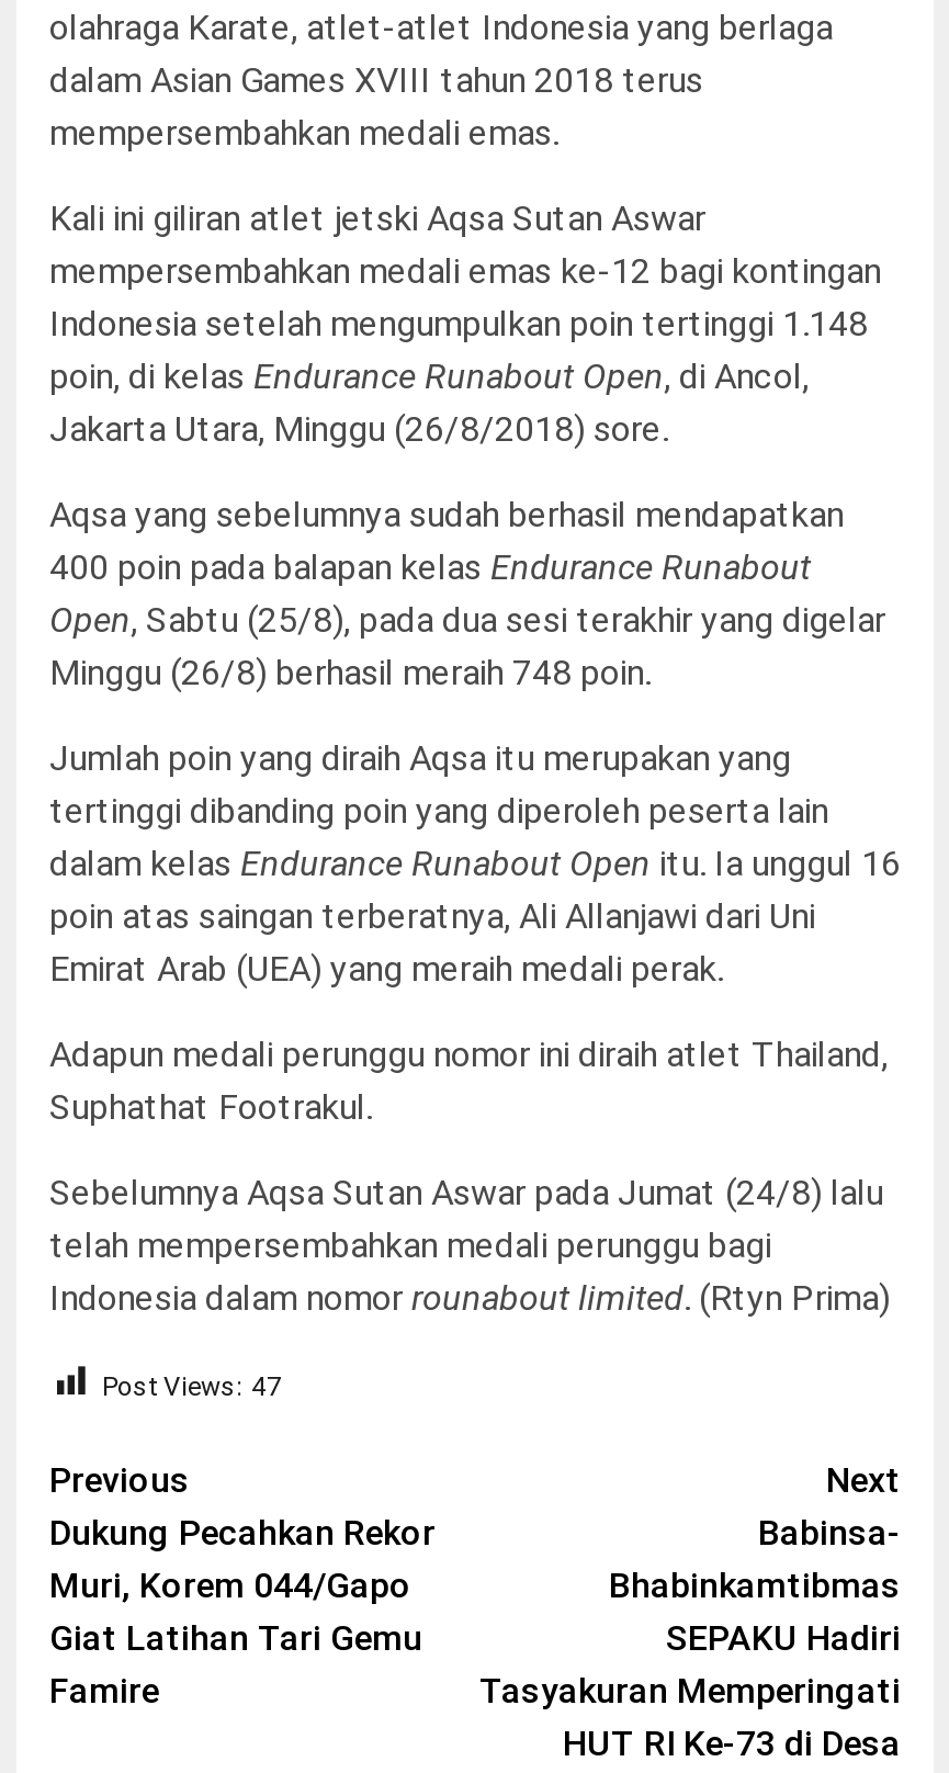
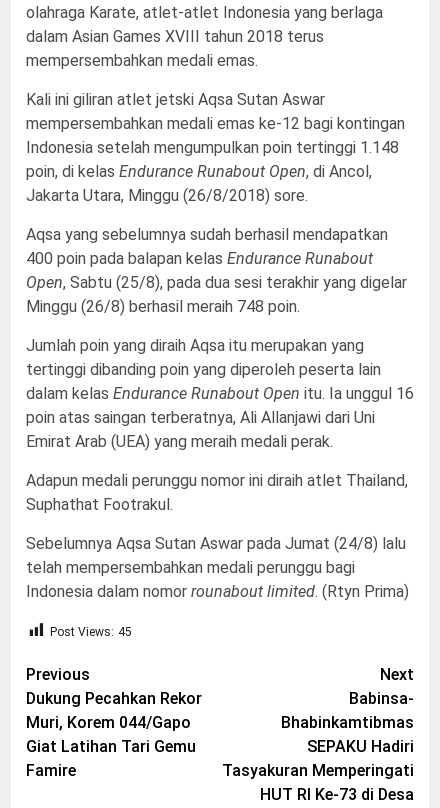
[102,1371,282,1402] Post Views: 47 -> [50,625,132,639] Post Views: 45

